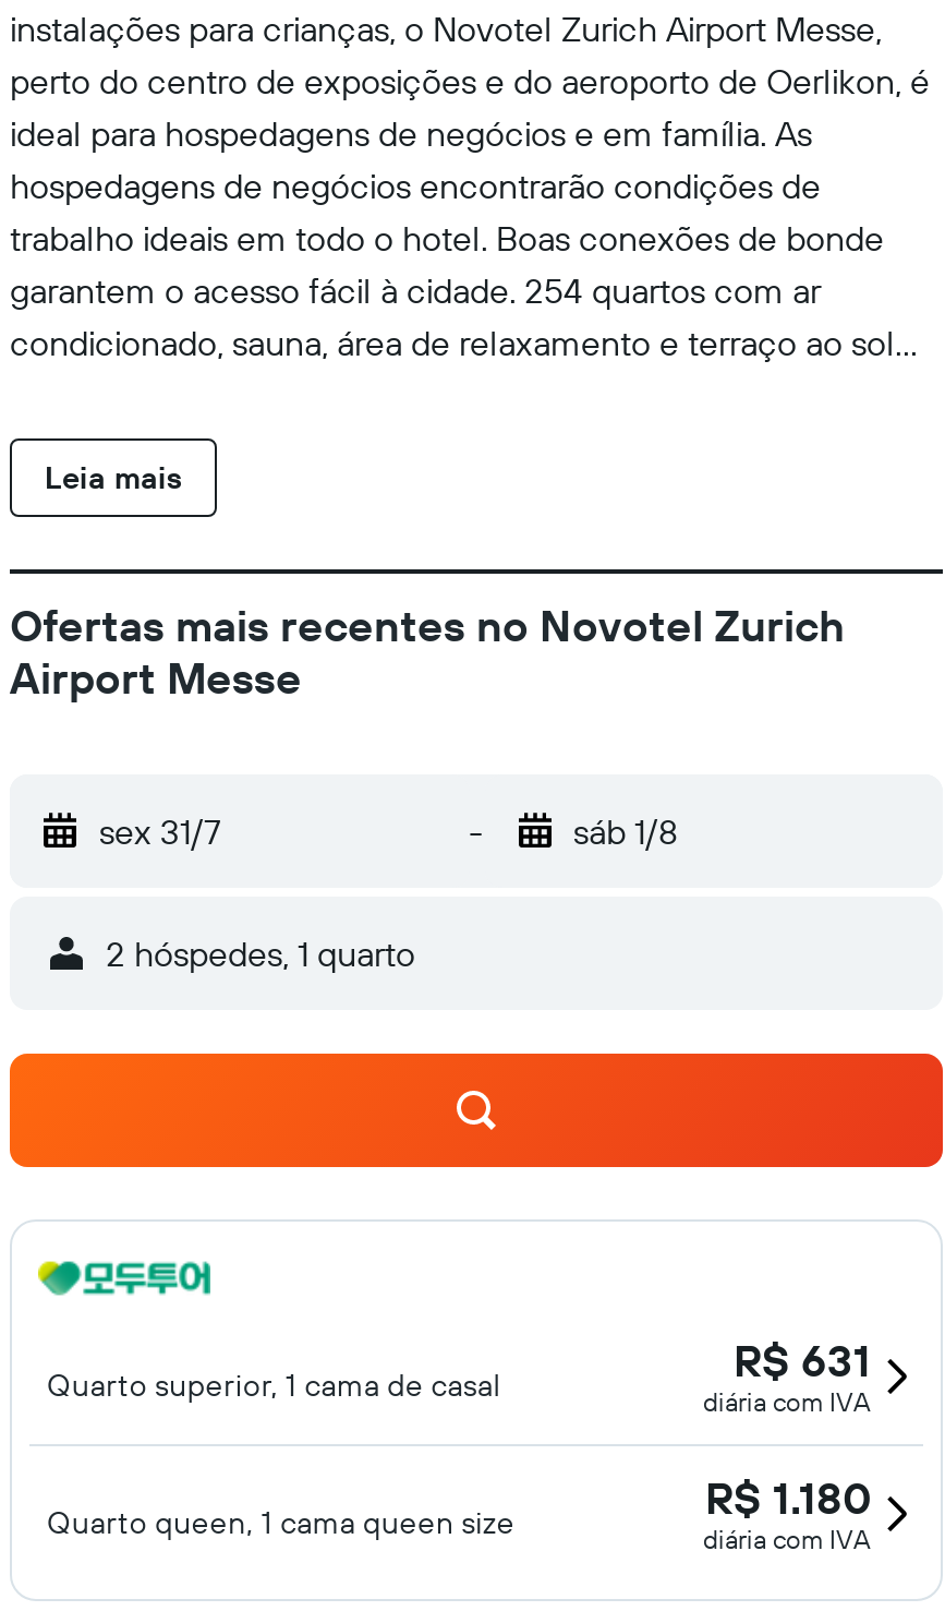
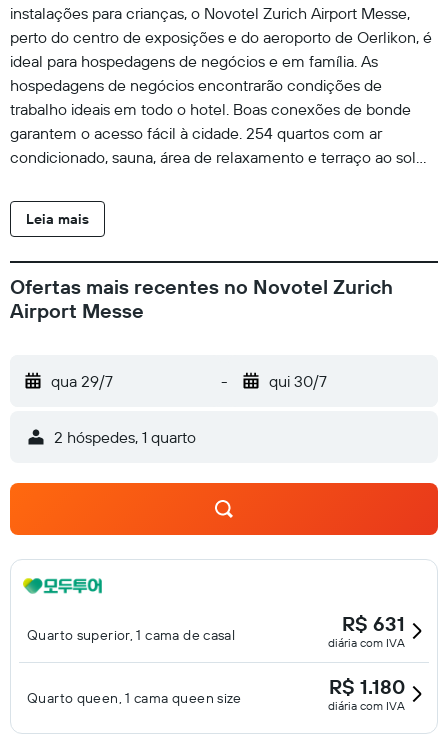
[99,809,221,853] sex 31/7 -> [51,371,113,391] qua 29/7
[573,809,678,853] sáb 1/8 -> [268,371,326,391] qui 30/7

